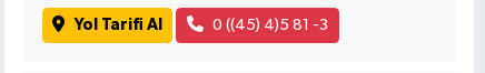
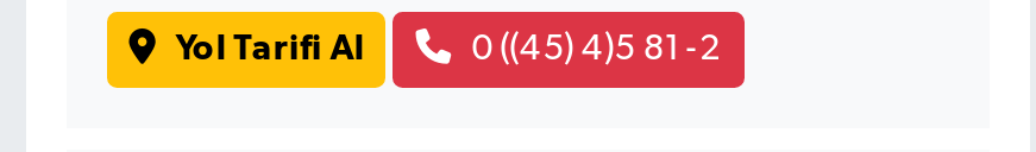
[213,17,328,33] 0 ((45) 4)5 81 -3 -> [471,31,721,66] 0 ((45) 4)5 81 -2

